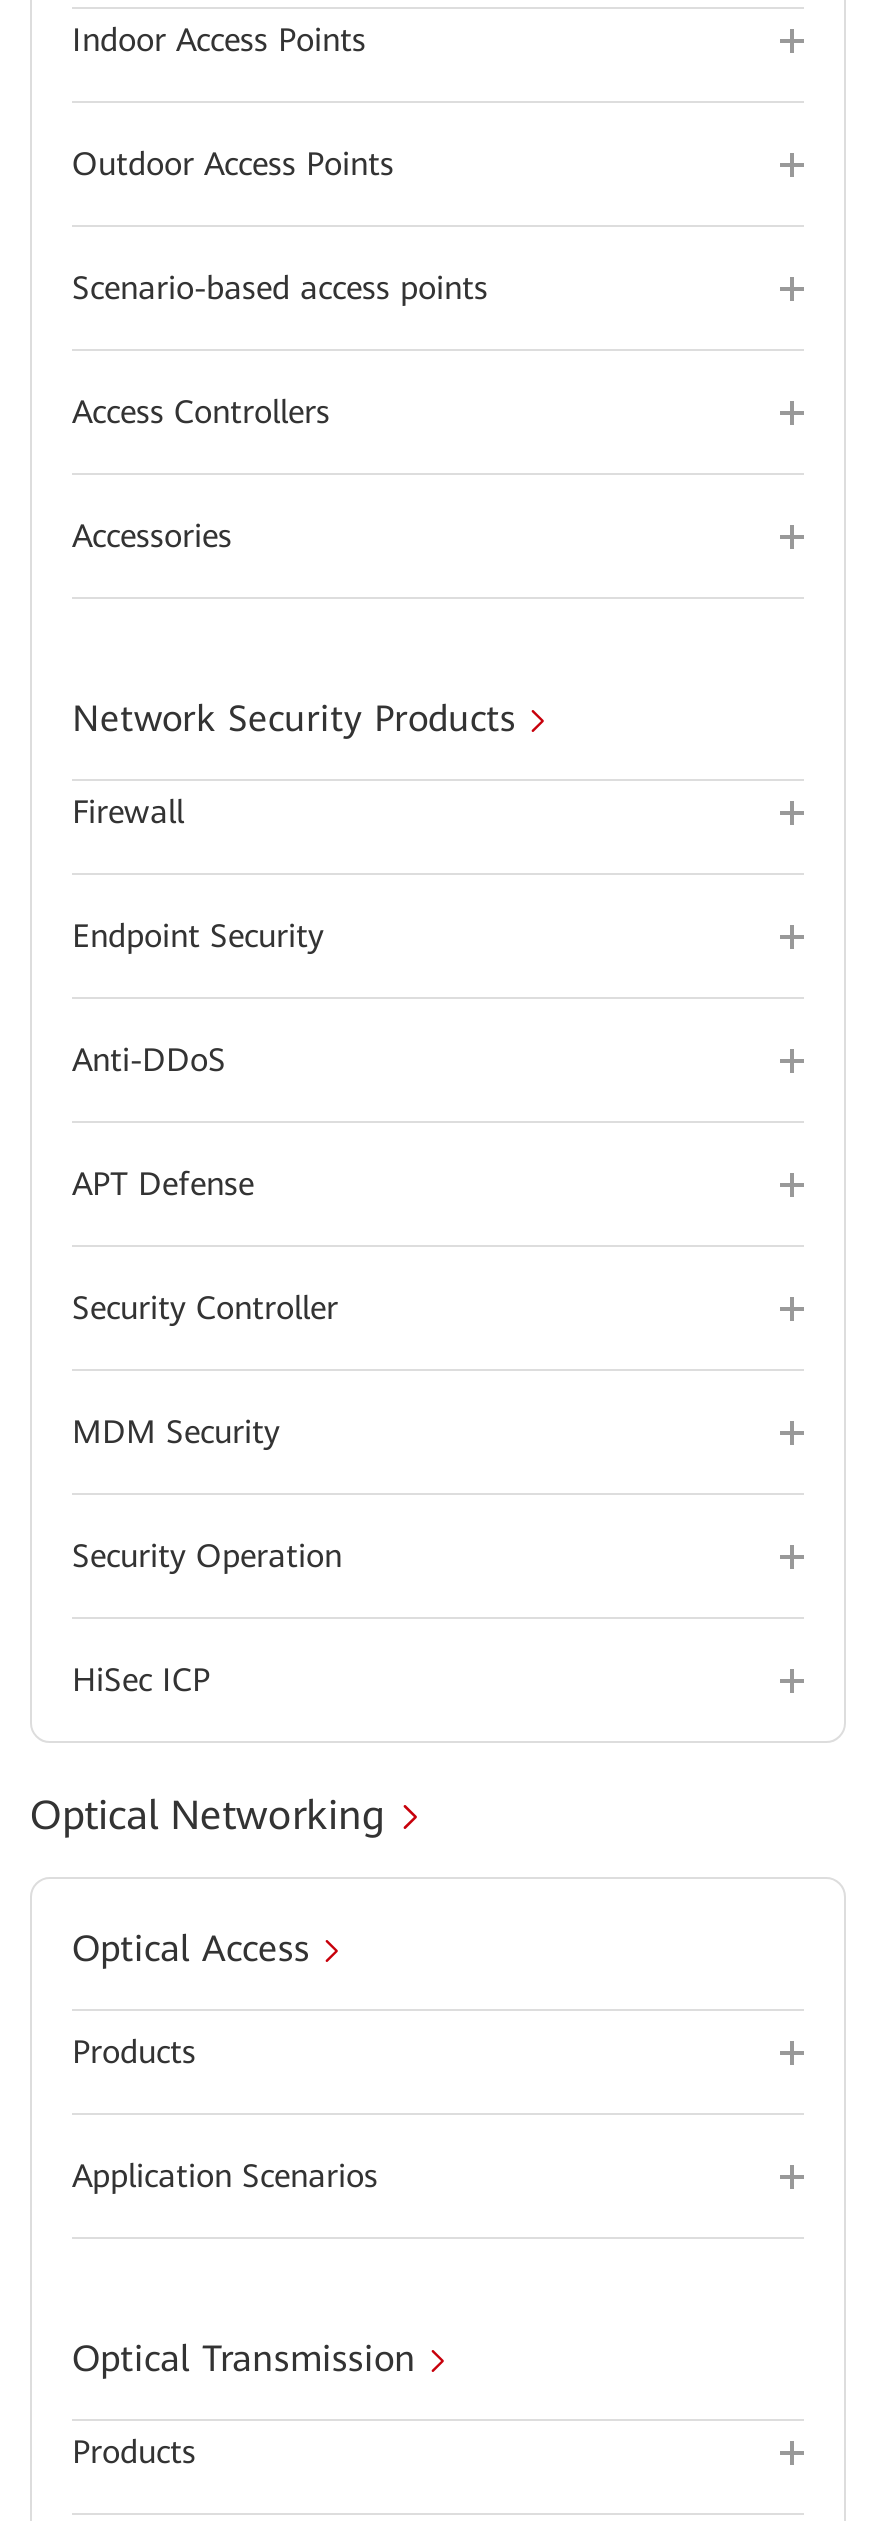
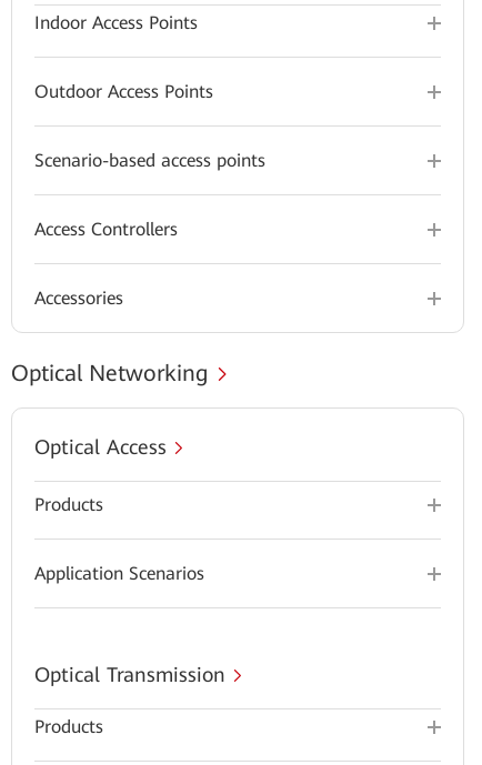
[72,697,516,1699] Network Security Products | Firewall | Endpoint Security | Anti-DDoS | APT Defense | Security Controller | MDM Security | Security Operation | HiSec ICP -> none

